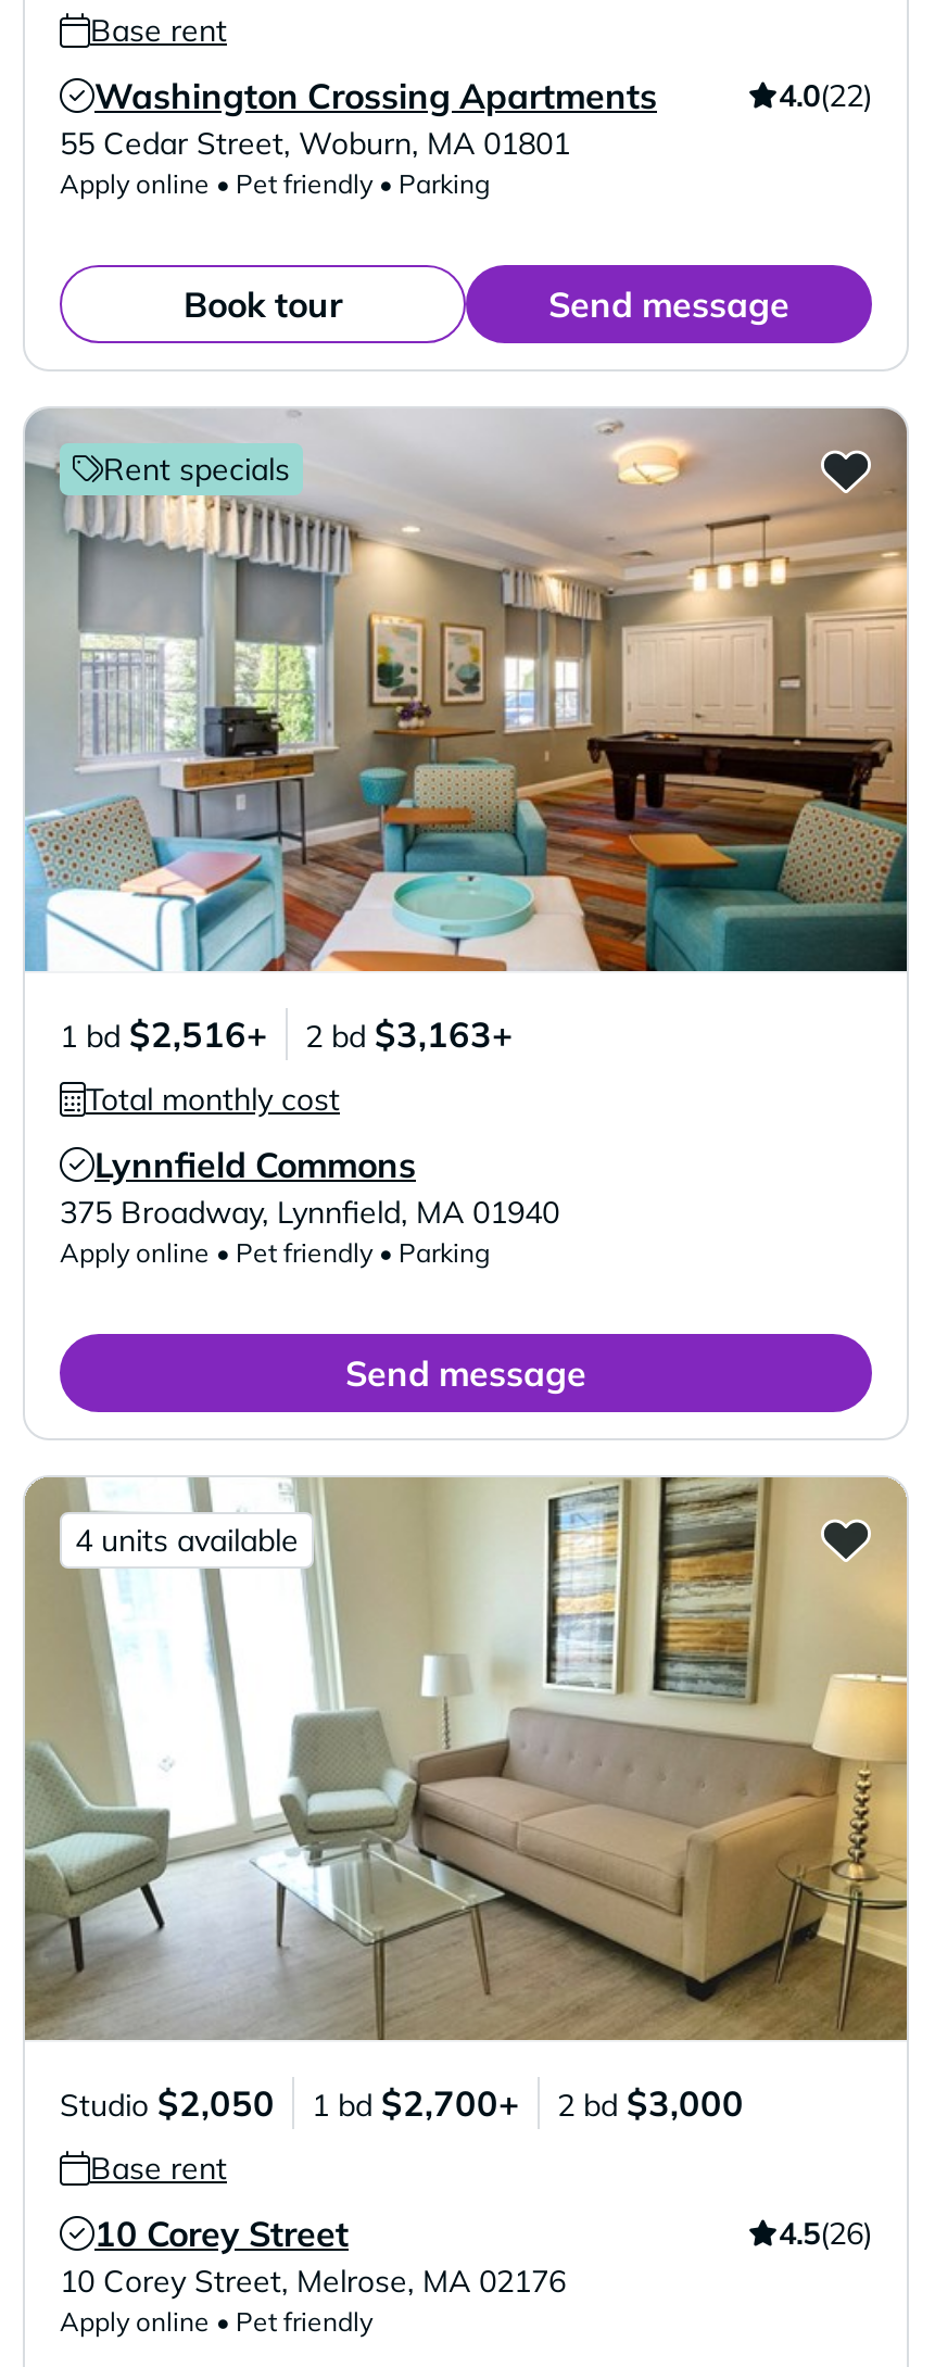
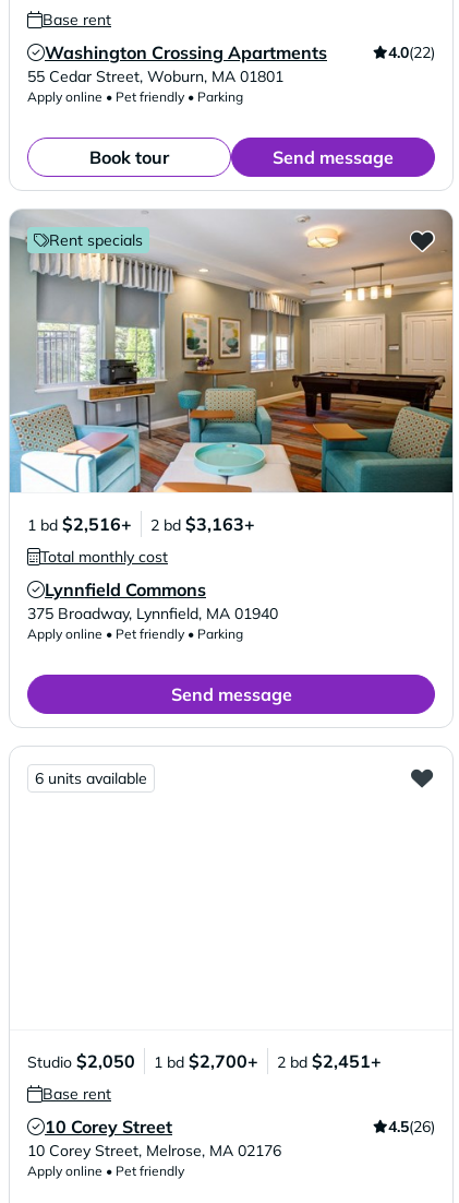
[23,1475,909,2042] [image] -> none
[75,1521,299,1560] 4 units available -> [35,769,147,788] 6 units available
[60,2081,744,2125] Studio $2,050 1 bd $2,700+ 2 bd $3,000 -> [27,1050,382,1072] Studio $2,050 1 bd $2,700+ 2 bd $2,451+

